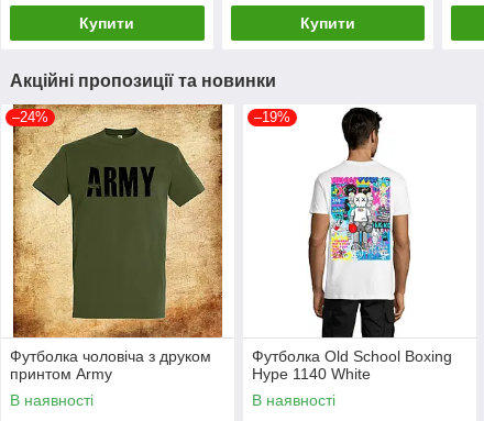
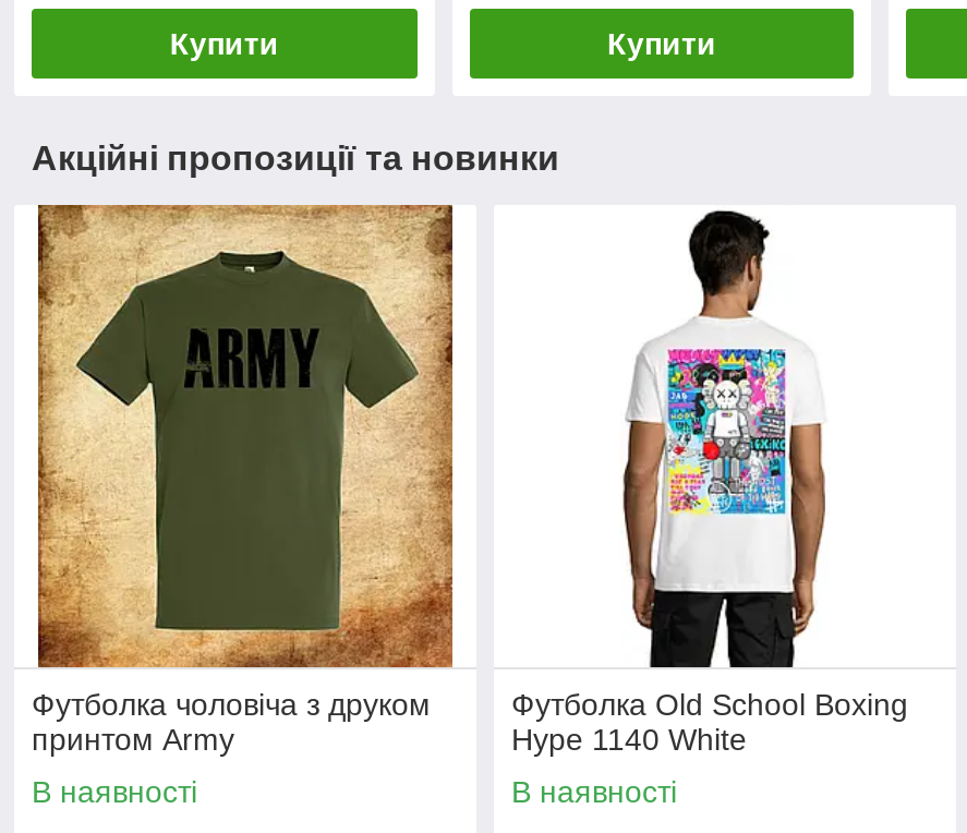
[12,109,48,125] –24% -> none
[254,109,290,125] –19% -> none

